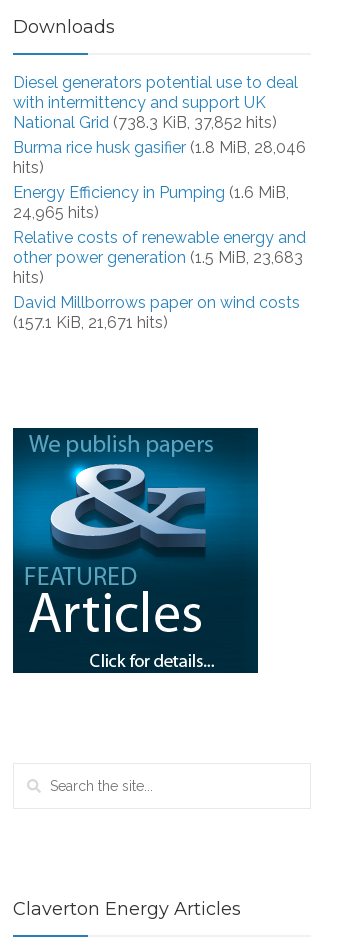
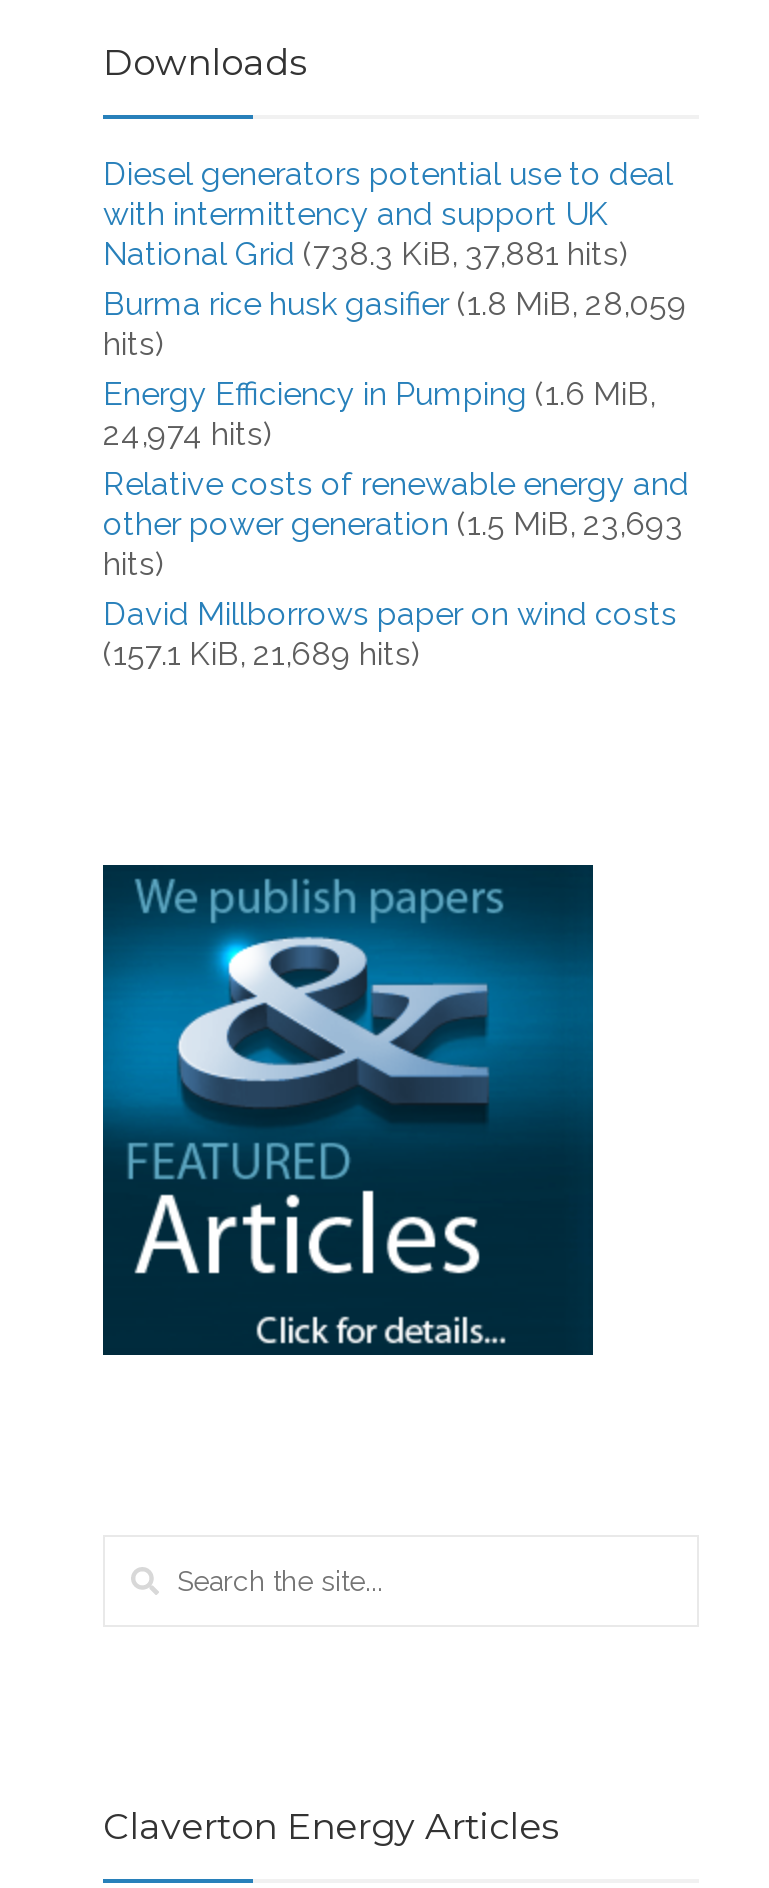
[13,113,277,132] National Grid (738.3 KiB, 37,852 hits) -> [103,235,629,273] National Grid (738.3 KiB, 37,881 hits)
[13,138,306,157] Burma rice husk gasifier (1.8 MiB, 28,046 -> [103,285,687,323] Burma rice husk gasifier (1.8 MiB, 28,059
[13,203,99,222] 24,965 hits) -> [103,415,273,453] 24,974 hits)
[13,248,303,267] other power generation (1.5 MiB, 23,683 -> [103,505,683,543] other power generation (1.5 MiB, 23,693
[13,313,168,332] (157.1 KiB, 21,671 hits) -> [103,635,421,673] (157.1 KiB, 21,689 hits)

